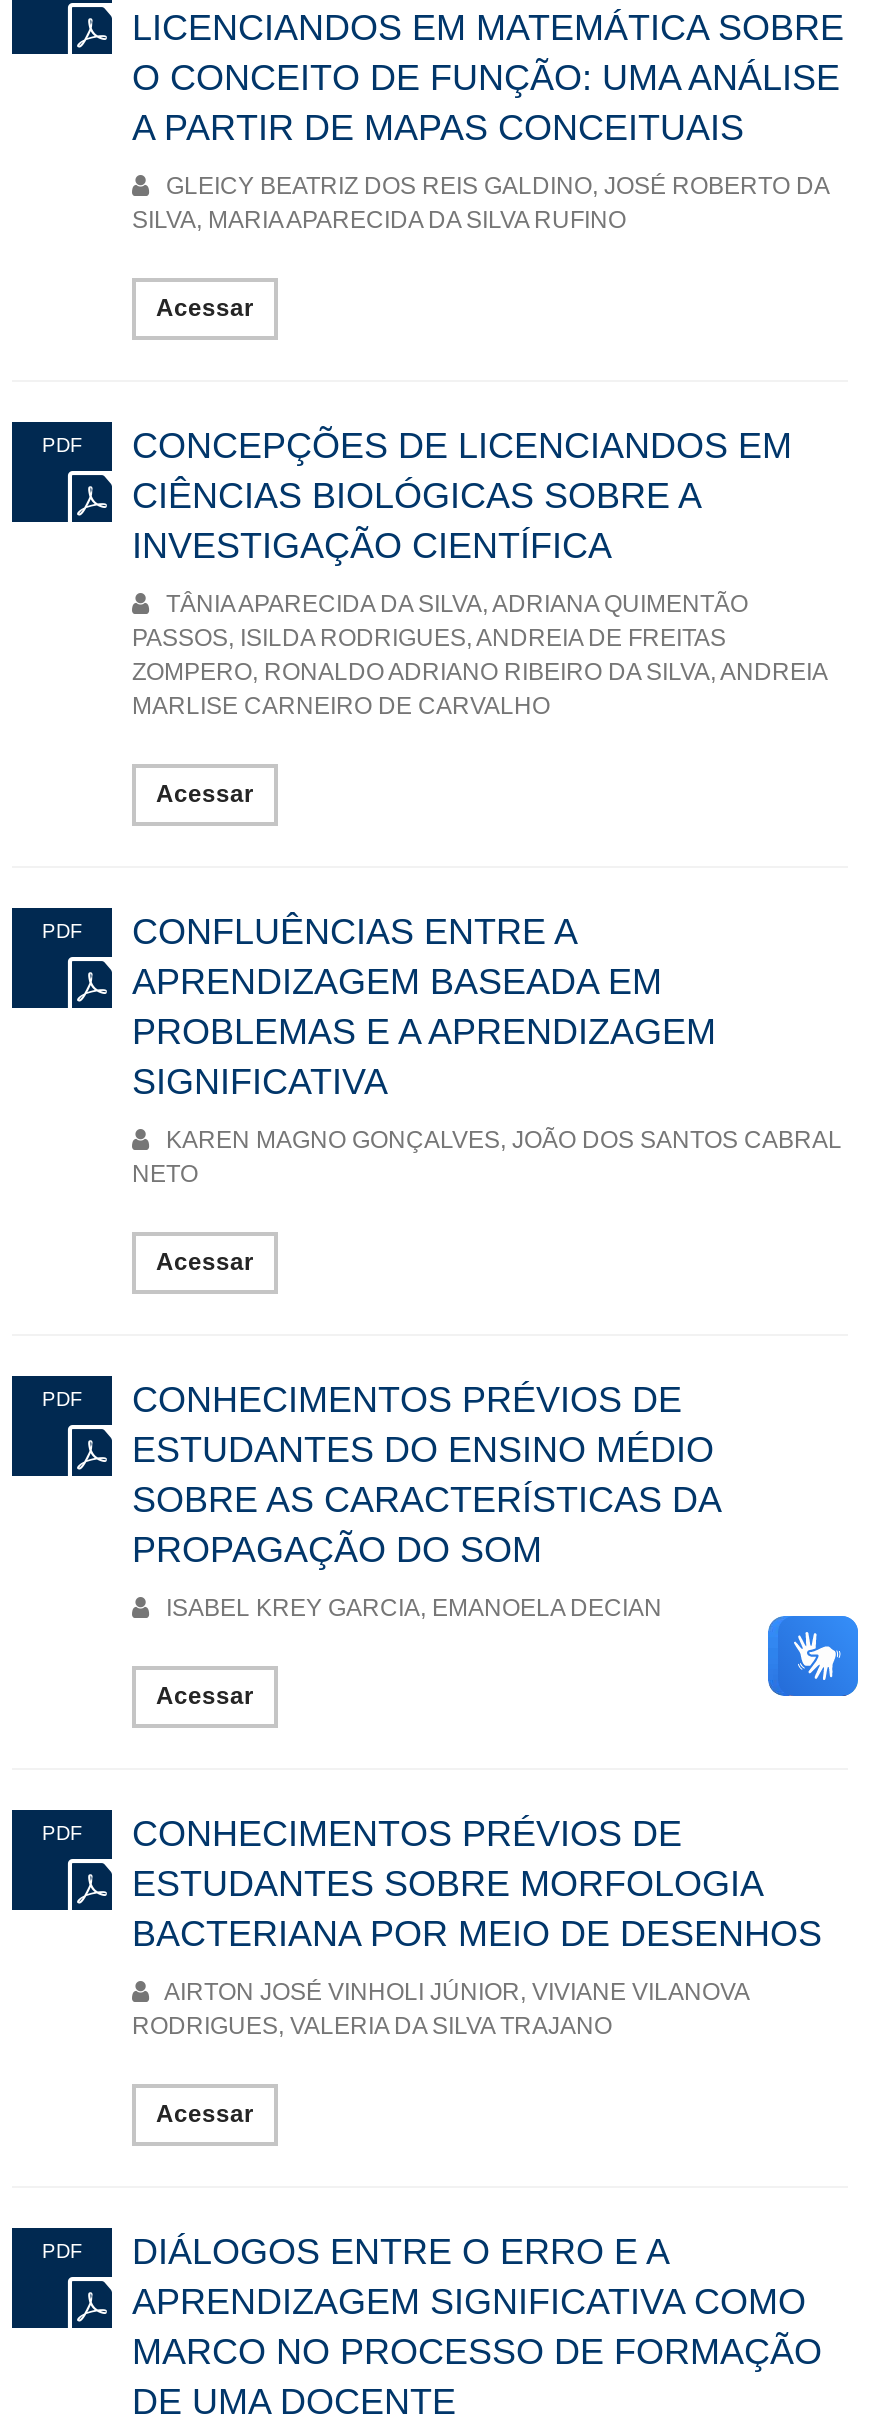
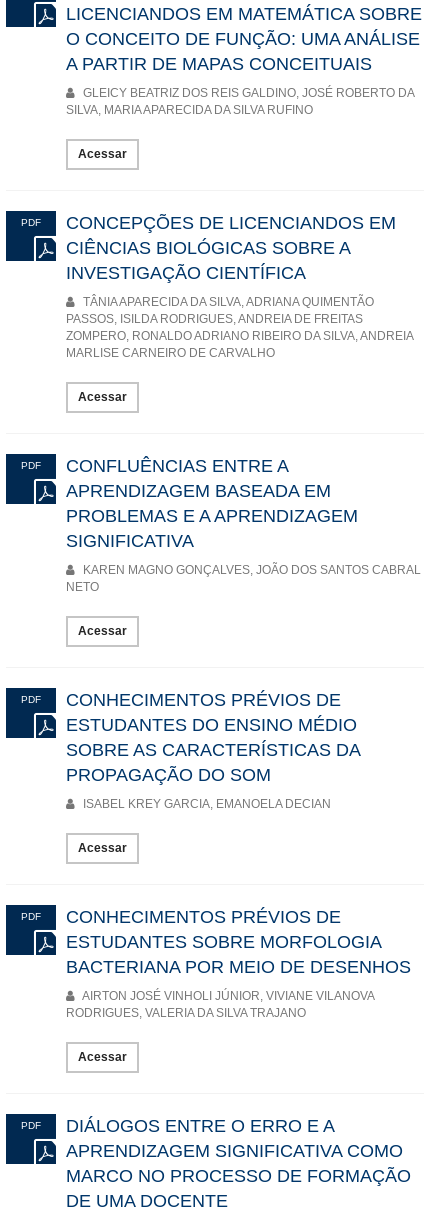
[766,1614,860,1698] [image] -> none

